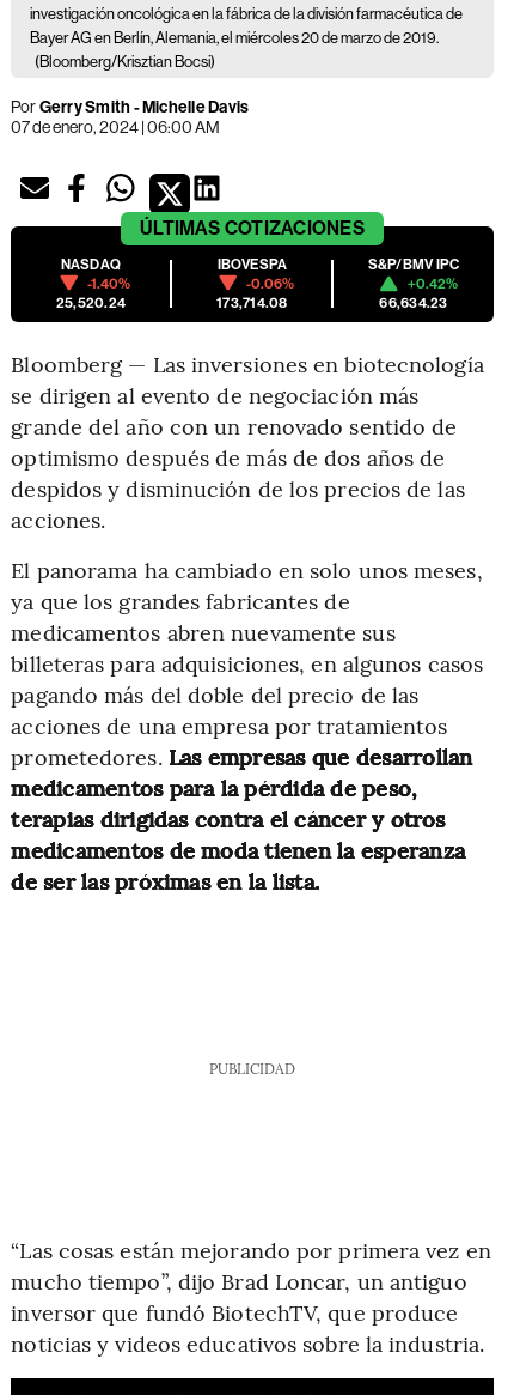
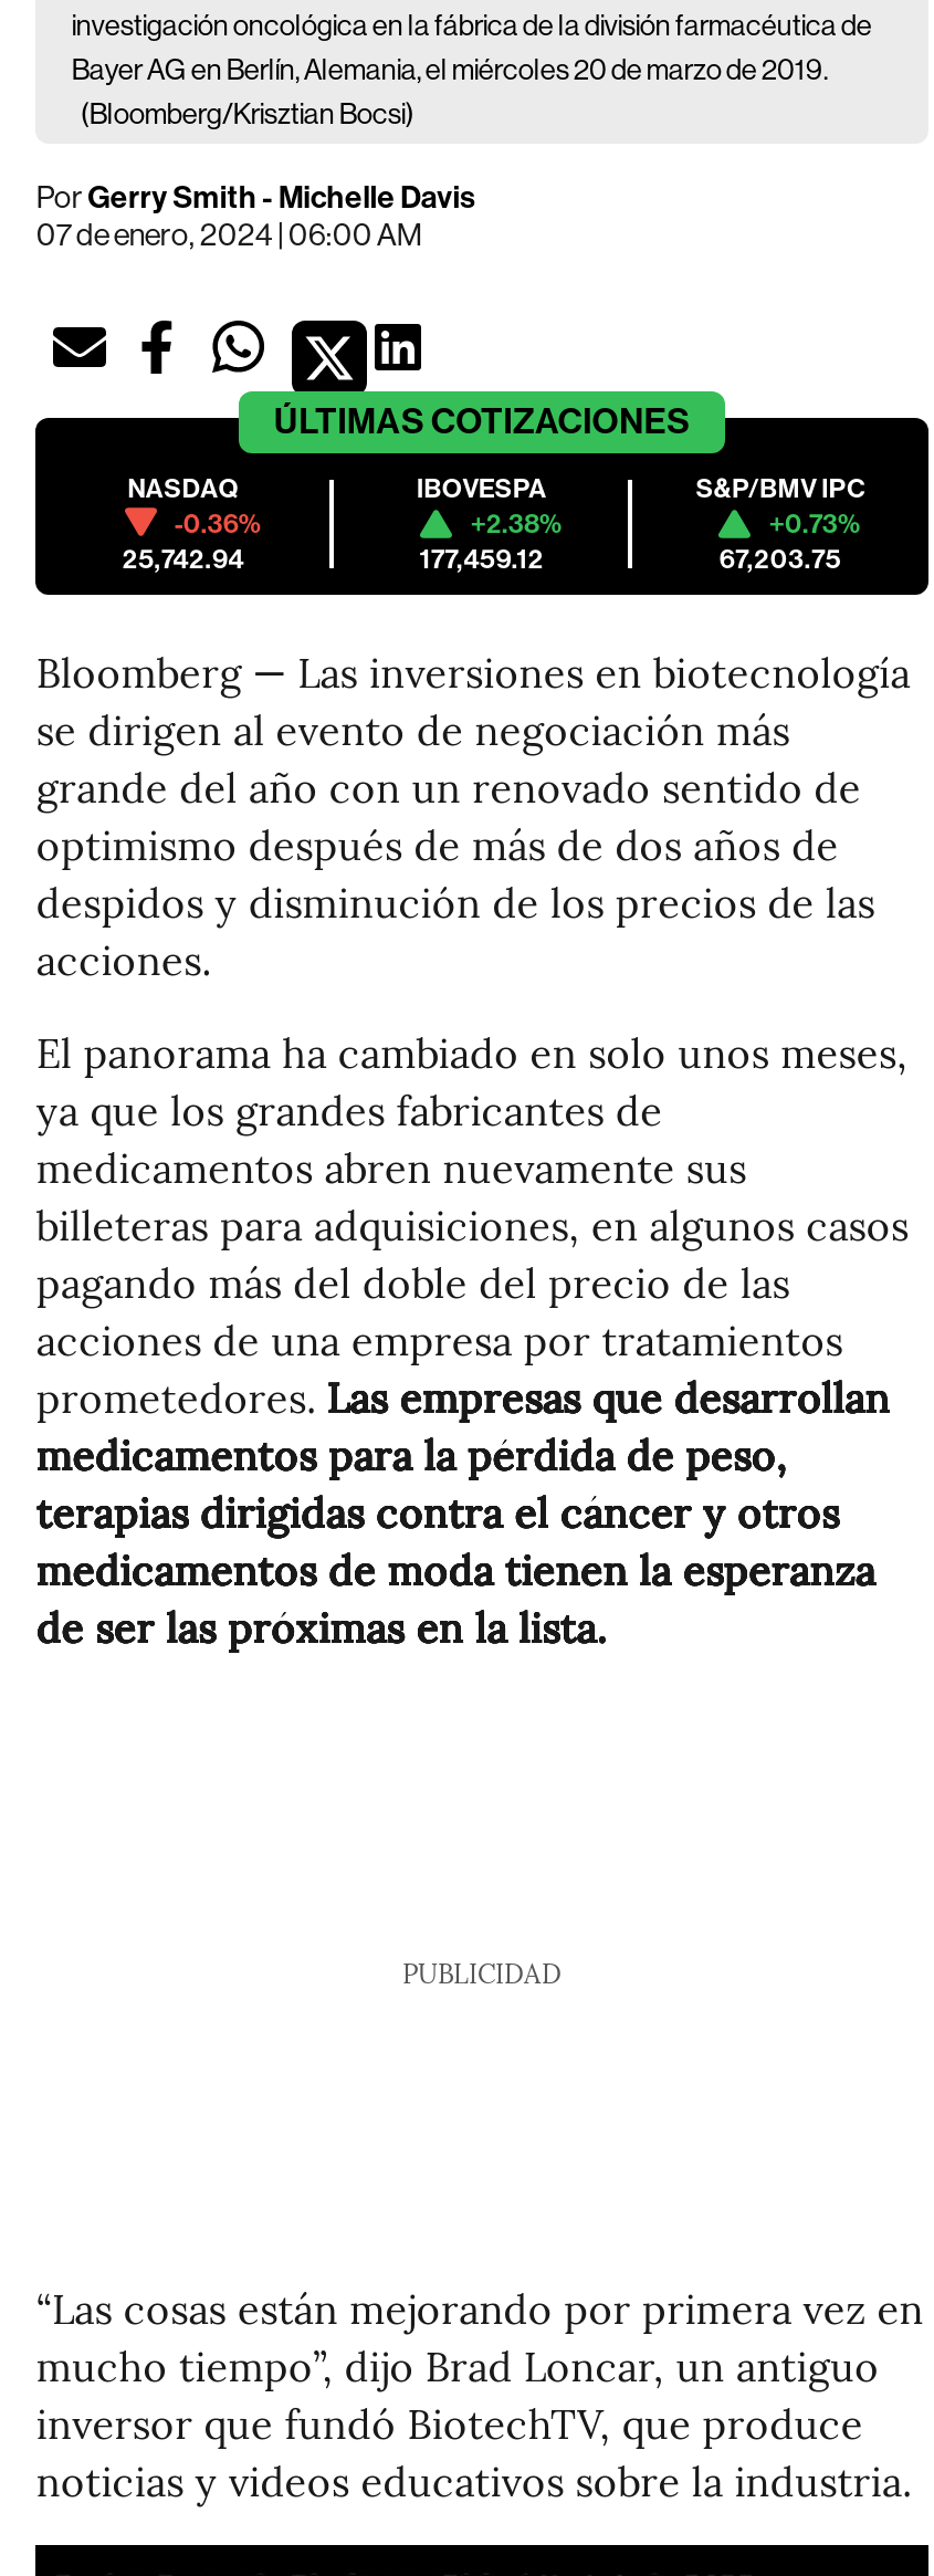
[88,275,131,292] -1.40% -> [174,508,261,539] -0.36%
[247,275,295,292] -0.06% -> [471,508,562,539] +2.38%
[407,275,457,292] +0.42% -> [769,508,860,539] +0.73%
[56,294,126,311] 25,520.24 -> [122,544,244,574] 25,742.94
[217,294,288,311] 173,714.08 -> [420,544,544,574] 177,459.12
[379,294,448,311] 66,634.23 -> [719,544,841,574] 67,203.75

